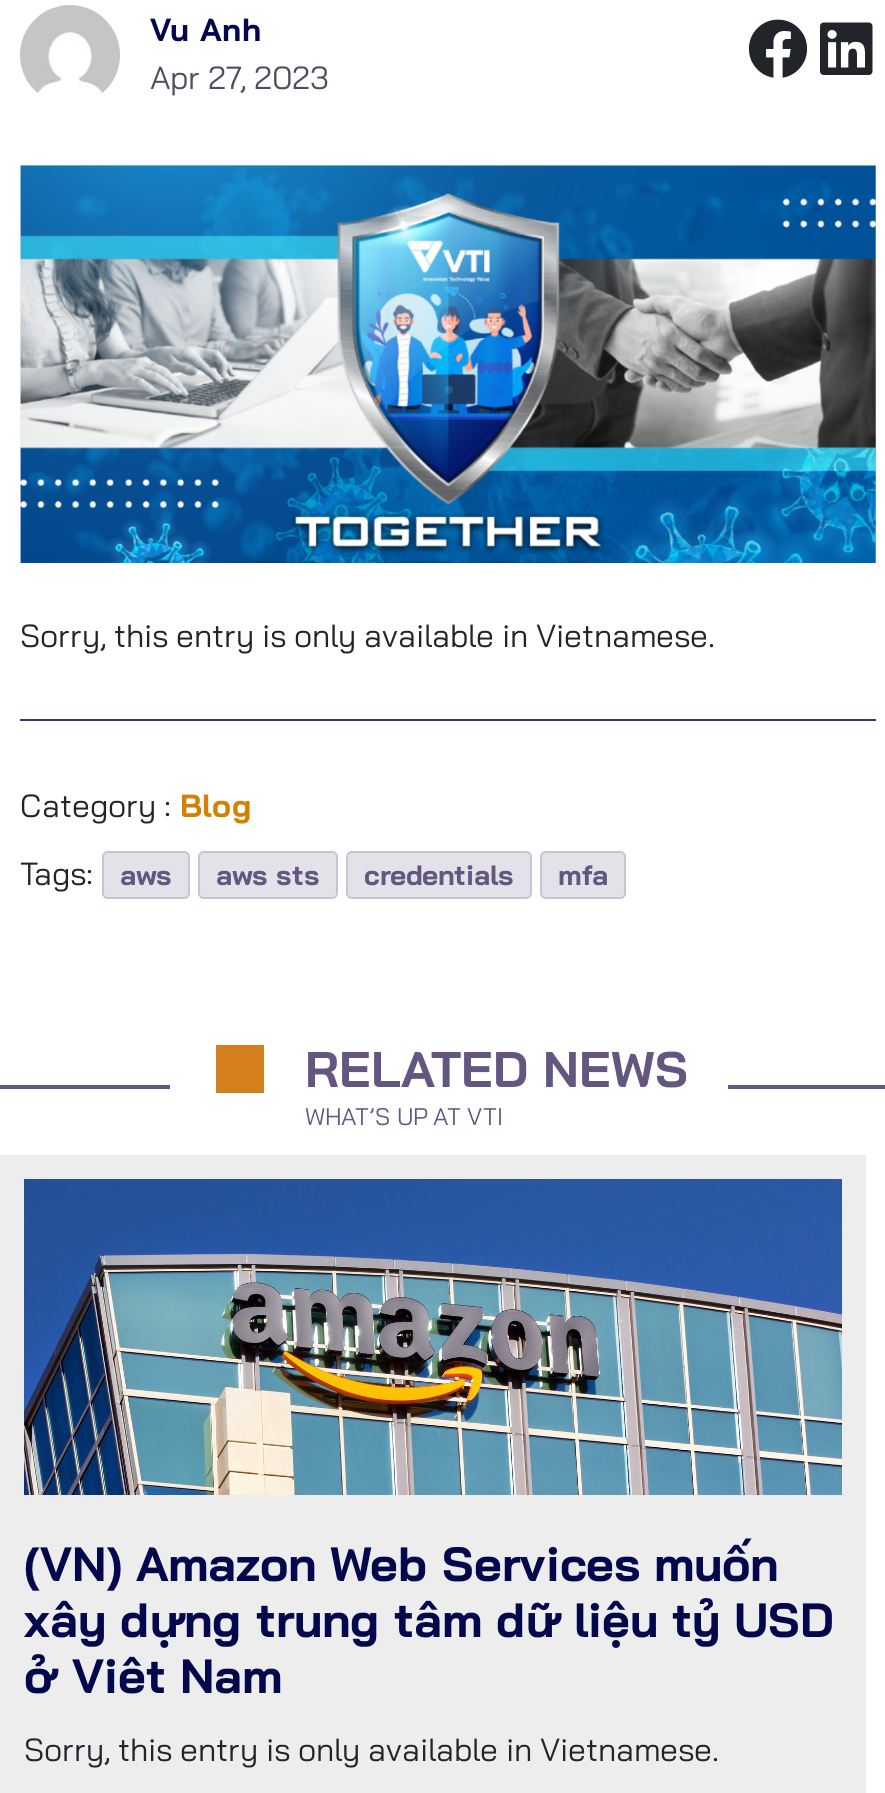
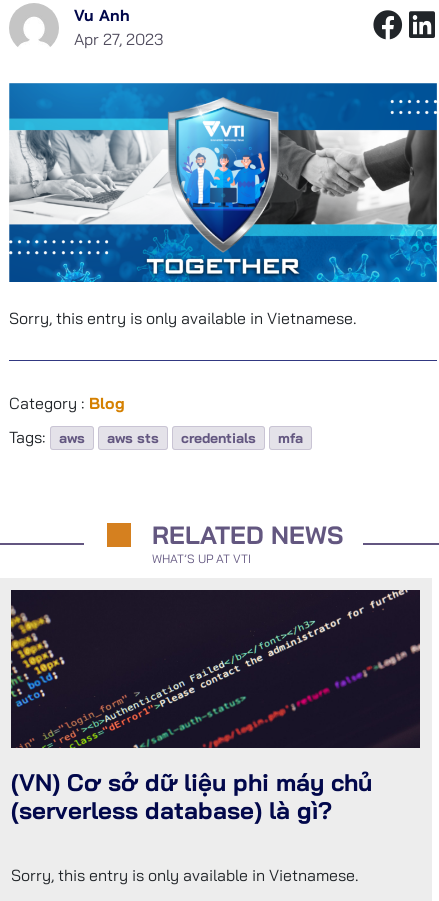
[22,1177,844,1705] [image] | (VN) Amazon Web Services muốn | xây dựng trung tâm dữ liệu tỷ USD | ở Việt Nam -> [10,589,421,825] [image] | (VN) Cơ sở dữ liệu phi máy chủ | (serverless database) là gì?

